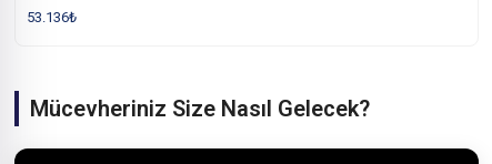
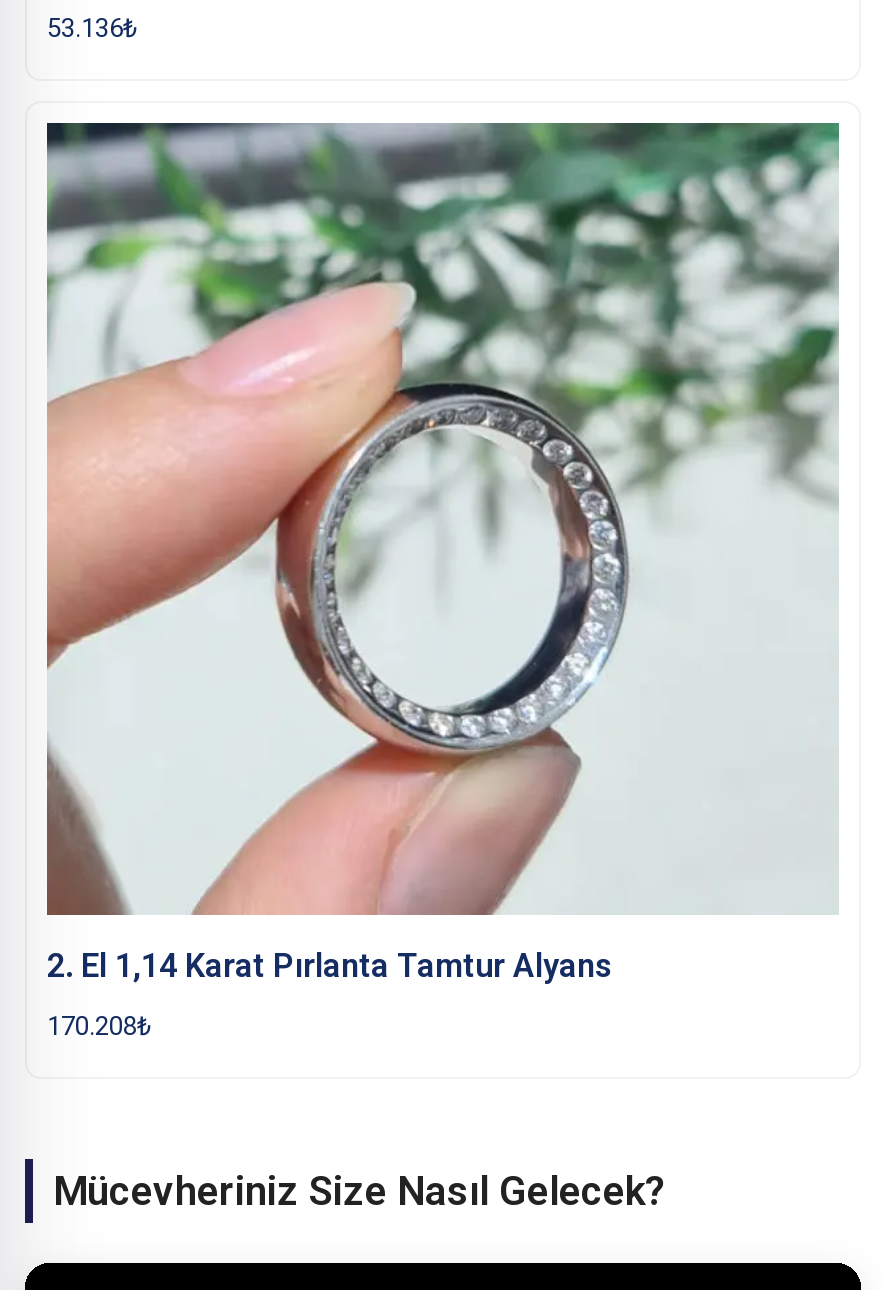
none -> [45,120,841,1041] [image] | 2. El 1,14 Karat Pırlanta Tamtur Alyans | 170.208₺

